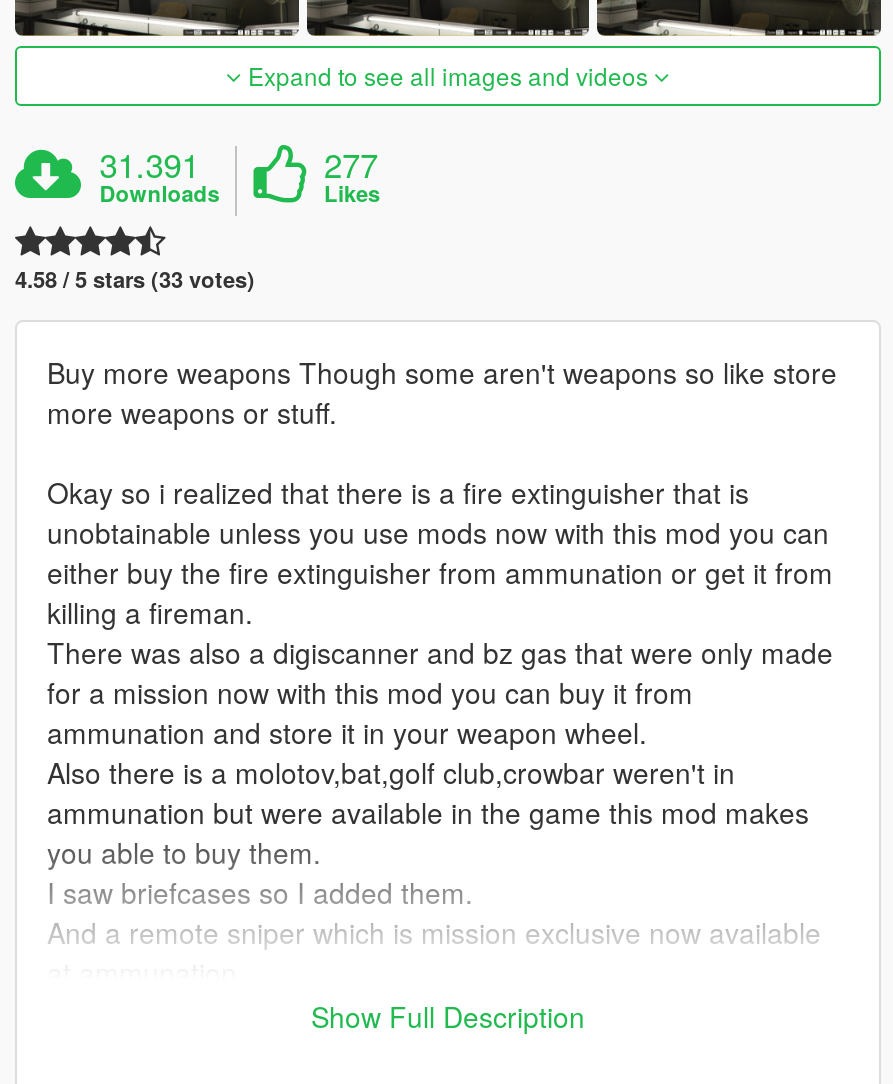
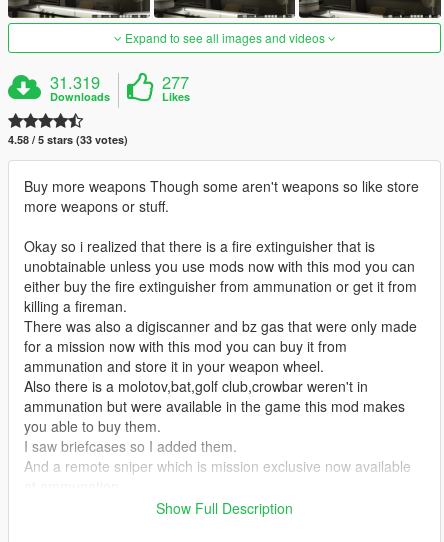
[99,140,199,188] 31.391 -> [50,70,100,94] 31.319

